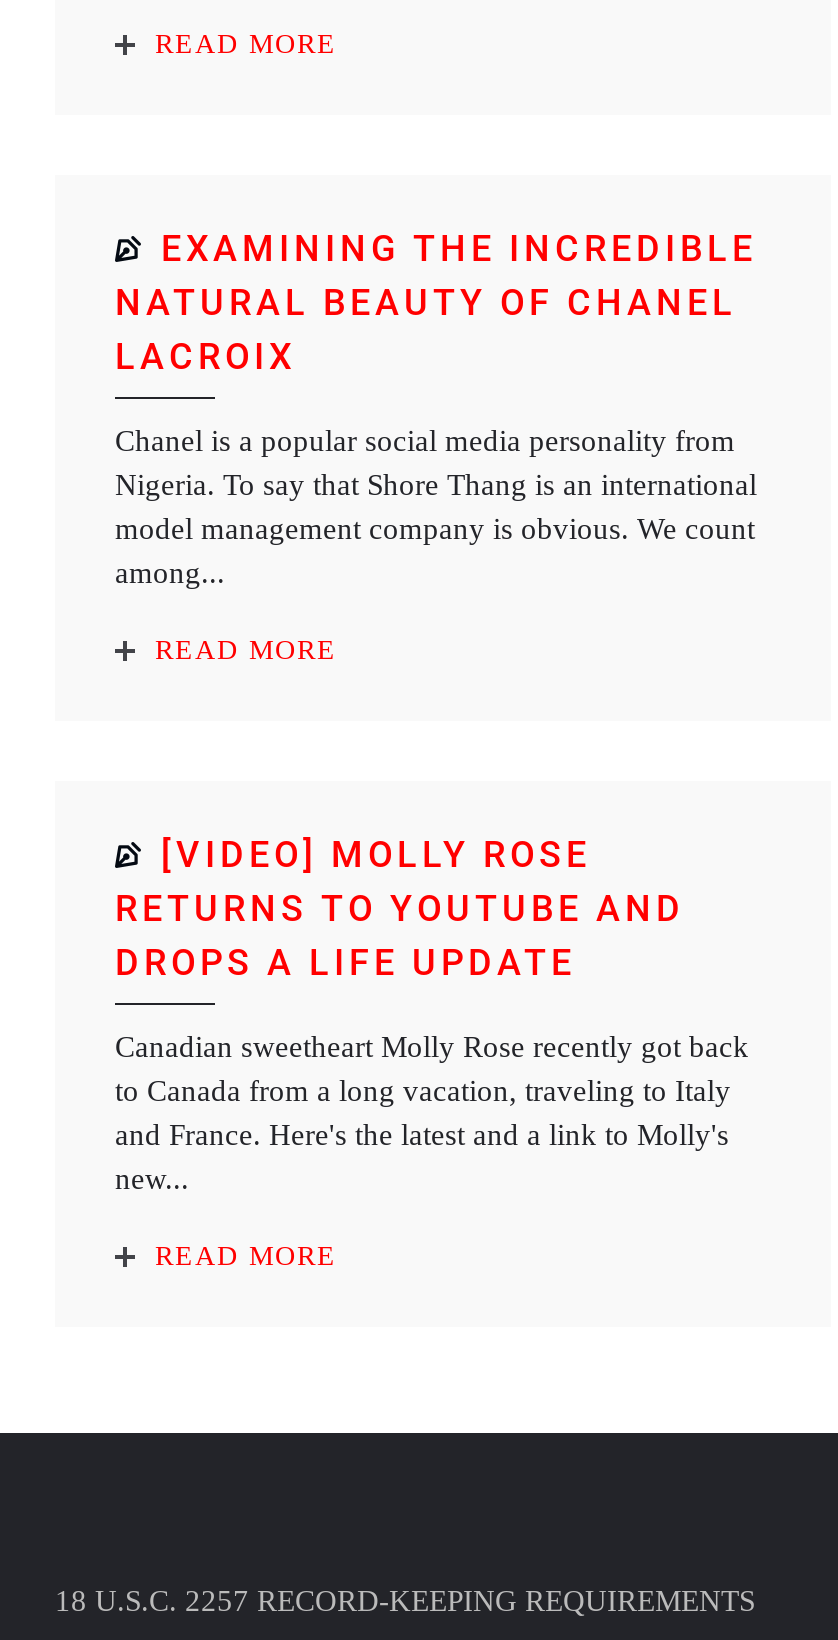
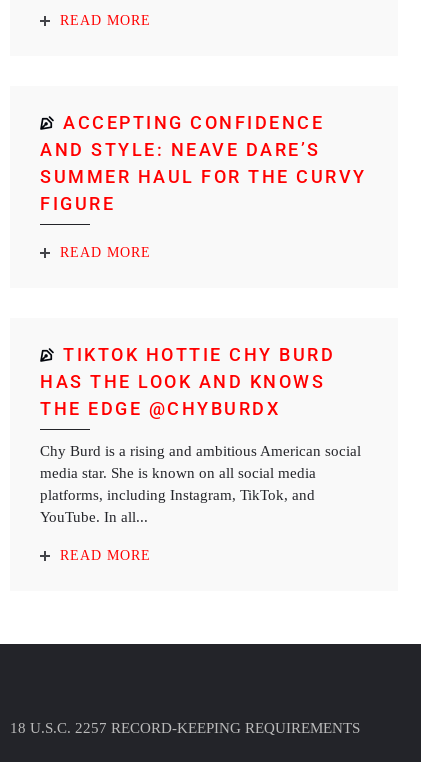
[115,227,757,589] EXAMINING THE INCREDIBLE | NATURAL BEAUTY OF CHANEL | LACROIX | Chanel is a popular social media personality from | Nigeria. To say that Shore Thang is an international | model management company is obvious. We count | among... -> [40,112,366,214] ACCEPTING CONFIDENCE | AND STYLE: NEAVE DARE’S | SUMMER HAUL FOR THE CURVY | FIGURE
[115,833,685,983] [VIDEO] MOLLY ROSE | RETURNS TO YOUTUBE AND | DROPS A LIFE UPDATE -> [40,344,335,419] TIKTOK HOTTIE CHY BURD | HAS THE LOOK AND KNOWS | THE EDGE @CHYBURDX
[115,1031,749,1195] Canadian sweetheart Molly Rose recently got back | to Canada from a long vacation, traveling to Italy | and France. Here's the latest and a link to Molly's | new... -> [40,443,361,525] Chy Burd is a rising and ambitious American social | media star. She is known on all social media | platforms, including Instagram, TikTok, and | YouTube. In all...

